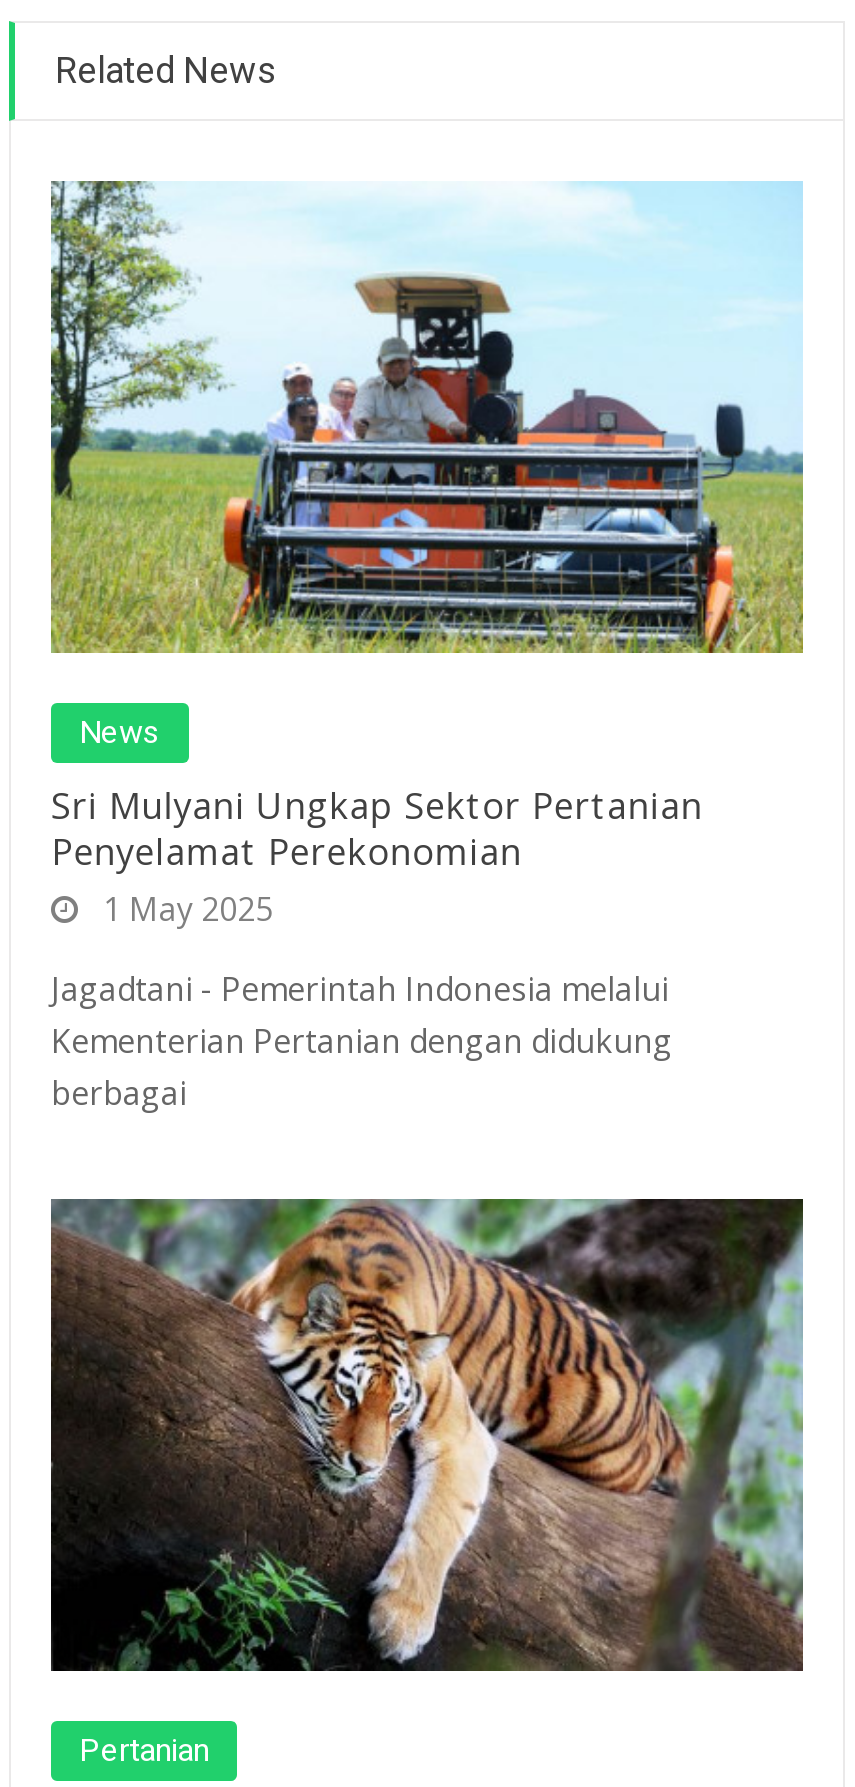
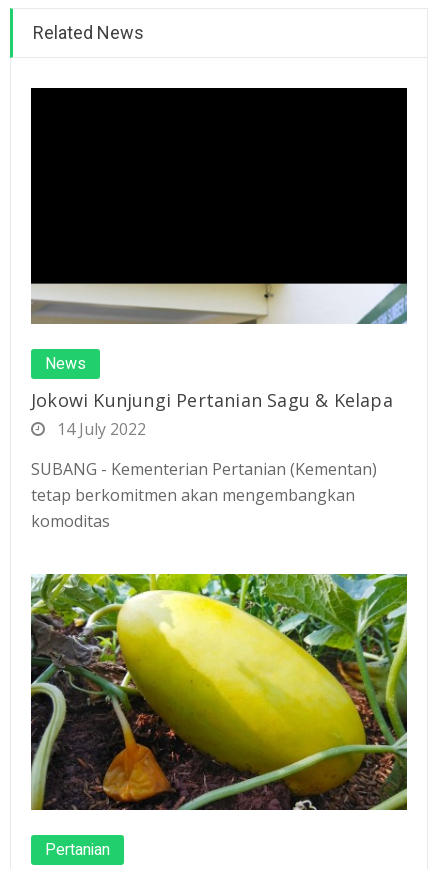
[49,179,805,655] [image] -> [30,87,408,325] [image]
[51,781,703,931] Sri Mulyani Ungkap Sektor Pertanian | Penyelamat Perekonomian | 1 May 2025 -> [31,388,393,440] Jokowi Kunjungi Pertanian Sagu & Kelapa | 14 July 2022
[51,967,673,1115] Jagadtani - Pemerintah Indonesia melalui | Kementerian Pertanian dengan didukung | berbagai -> [31,458,377,532] SUBANG - Kementerian Pertanian (Kementan) | tetap berkomitmen akan mengembangkan | komoditas
[49,1197,803,1673] [image] -> [30,573,408,811] [image]

